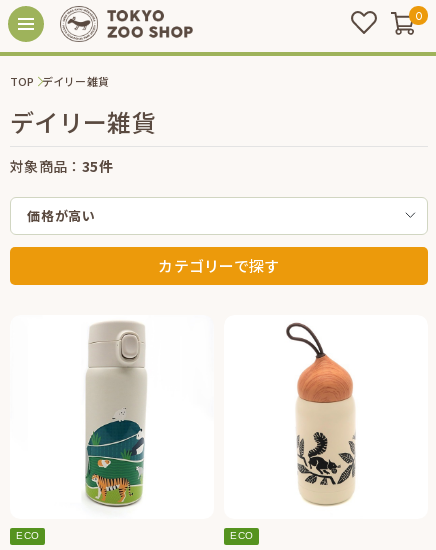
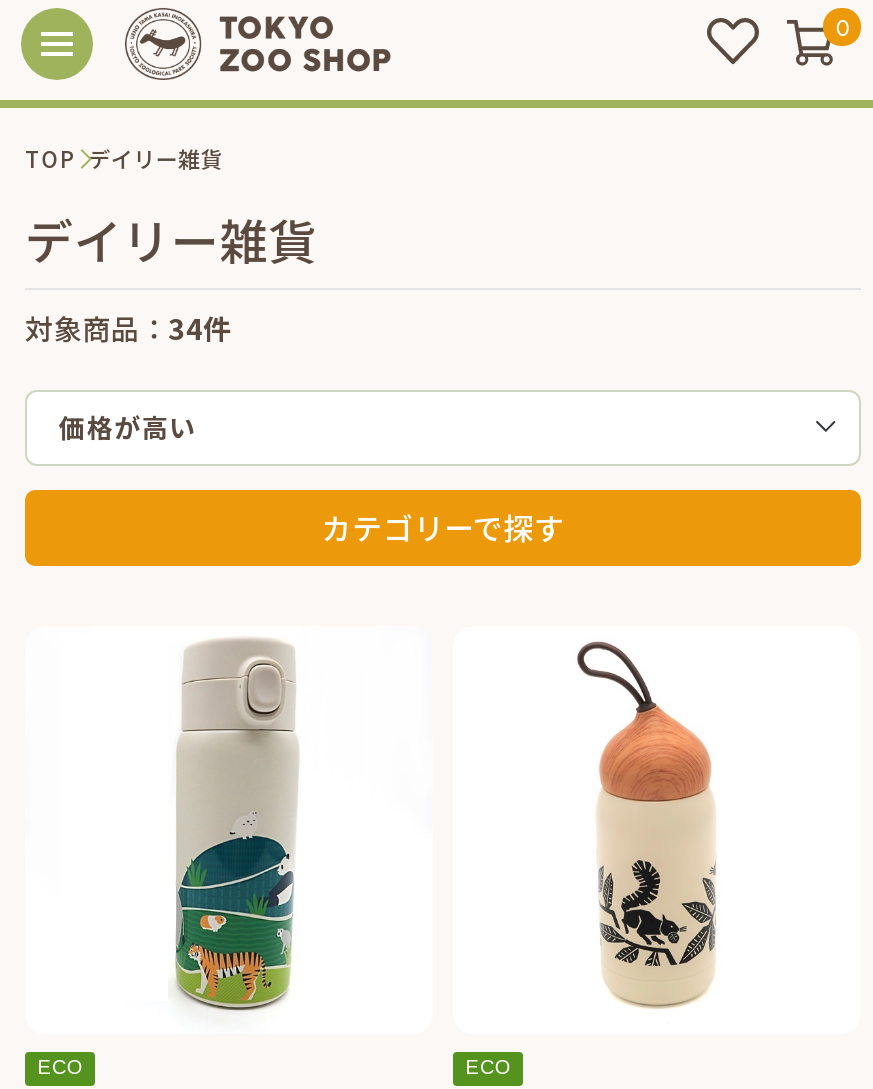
[10,156,114,176] 対象商品：35件 -> [25,307,233,347] 対象商品：34件

